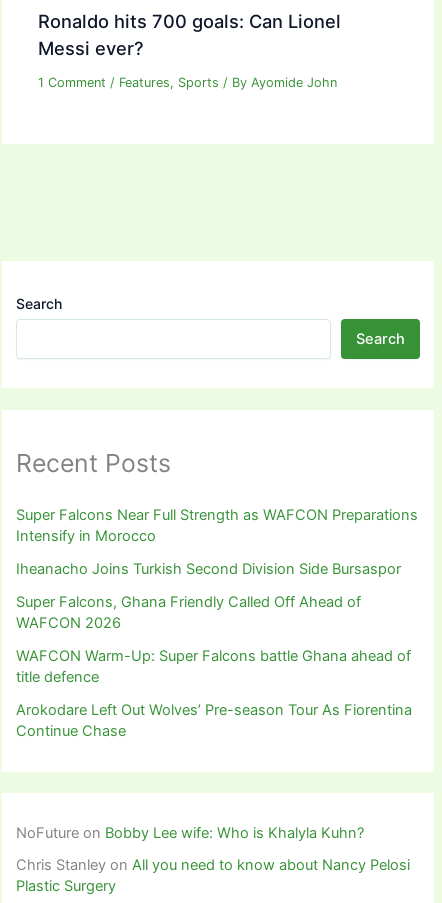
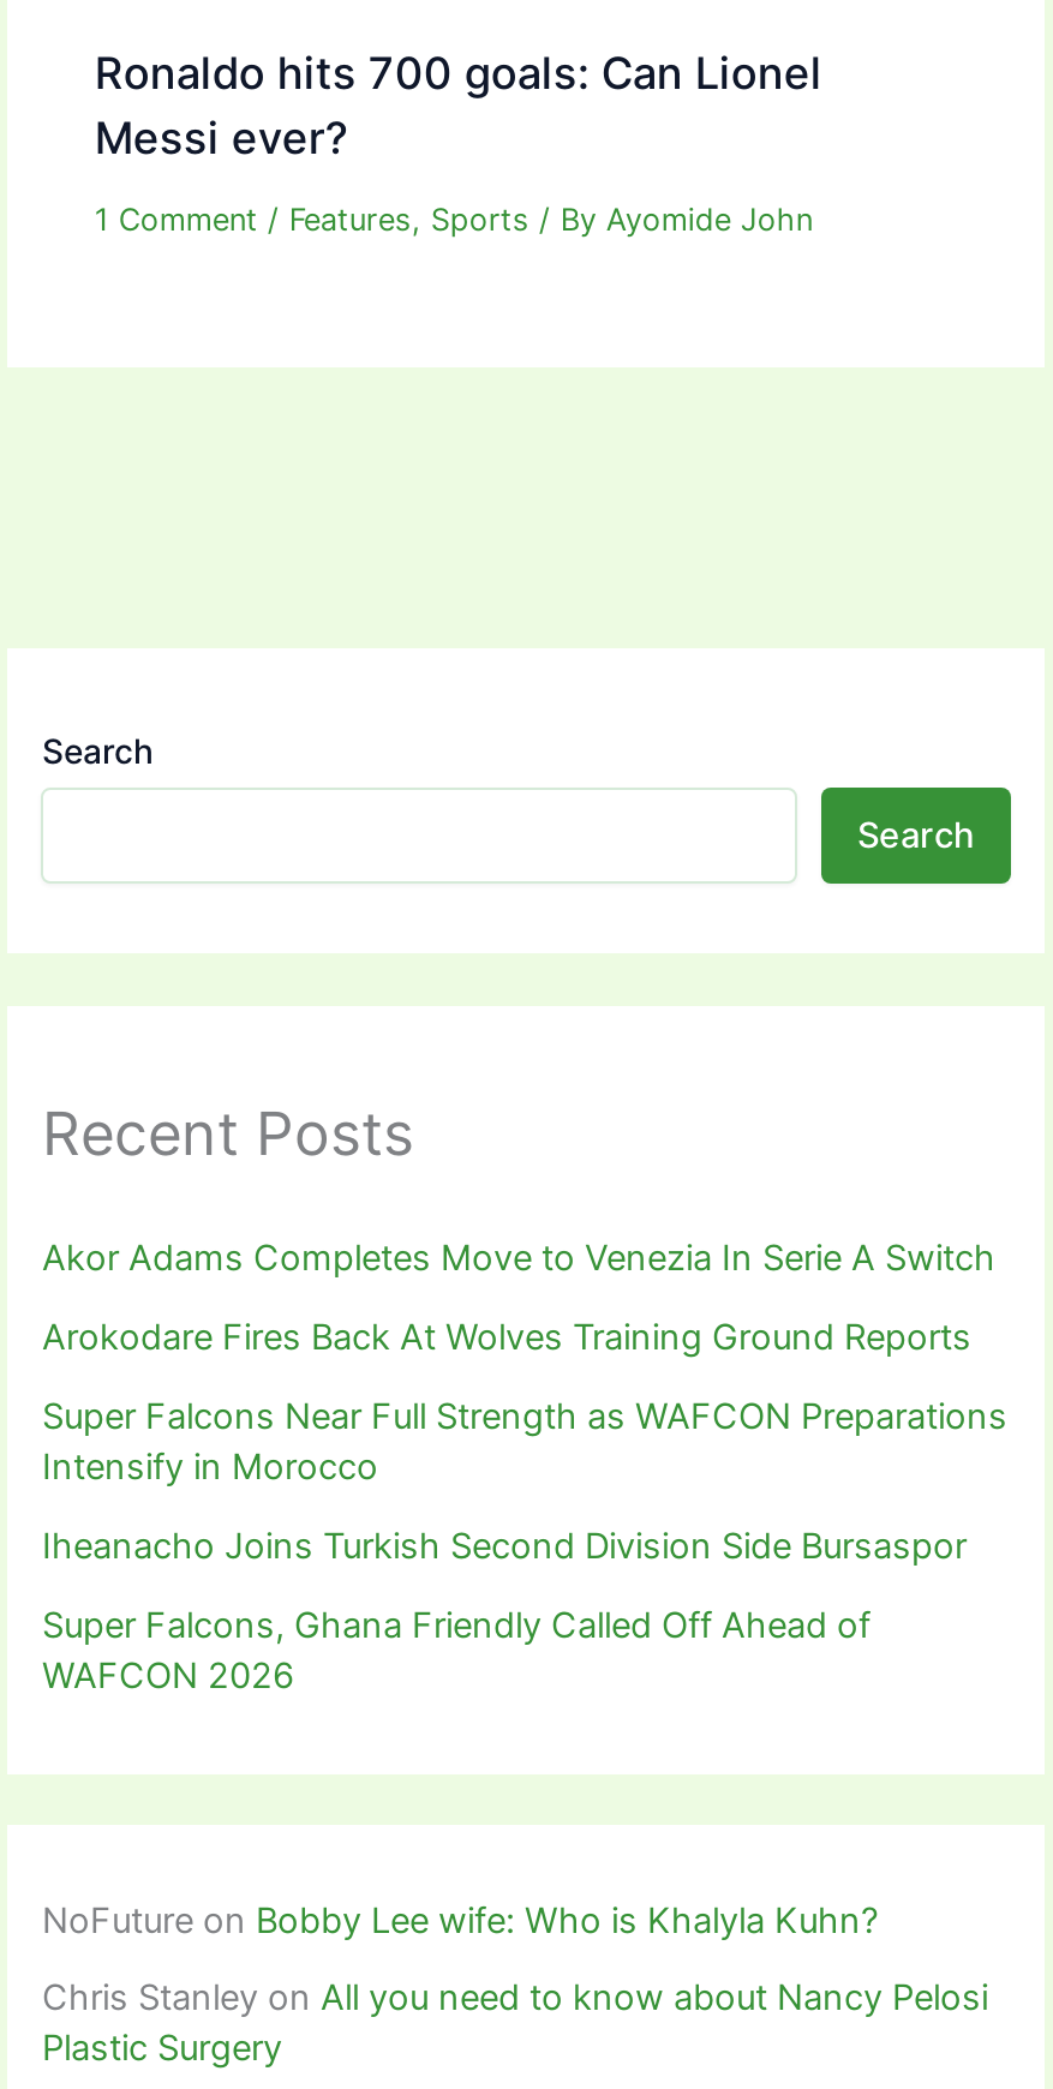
none -> [42,1238,995,1360] Akor Adams Completes Move to Venezia In Serie A Switch | Arokodare Fires Back At Wolves Training Ground Reports
moved [16,506,418,632] -> [42,1396,1007,1699]: Super Falcons Near Full Strength as WAFCON Preparations | Intensify in Morocco | Iheanacho Joins Turkish Second Division Side Bursaspor | Super Falcons, Ghana Friendly Called Off Ahead of | WAFCON 2026
[16,647,412,740] WAFCON Warm-Up: Super Falcons battle Ghana ahead of | title defence | Arokodare Left Out Wolves’ Pre-season Tour As Fiorentina | Continue Chase -> none

